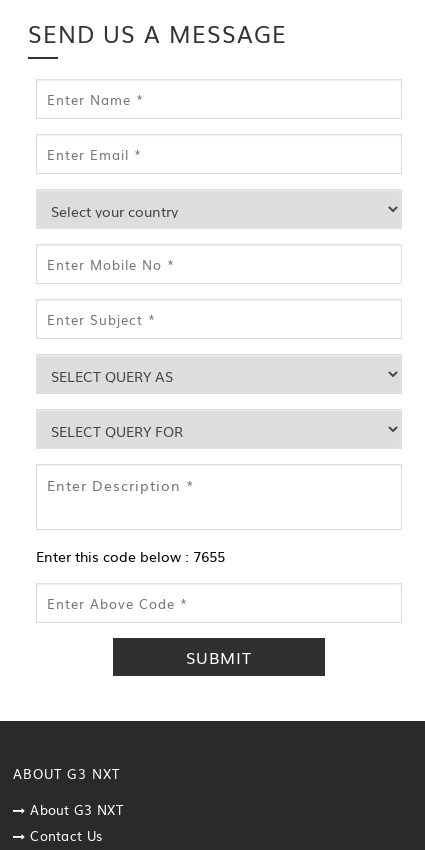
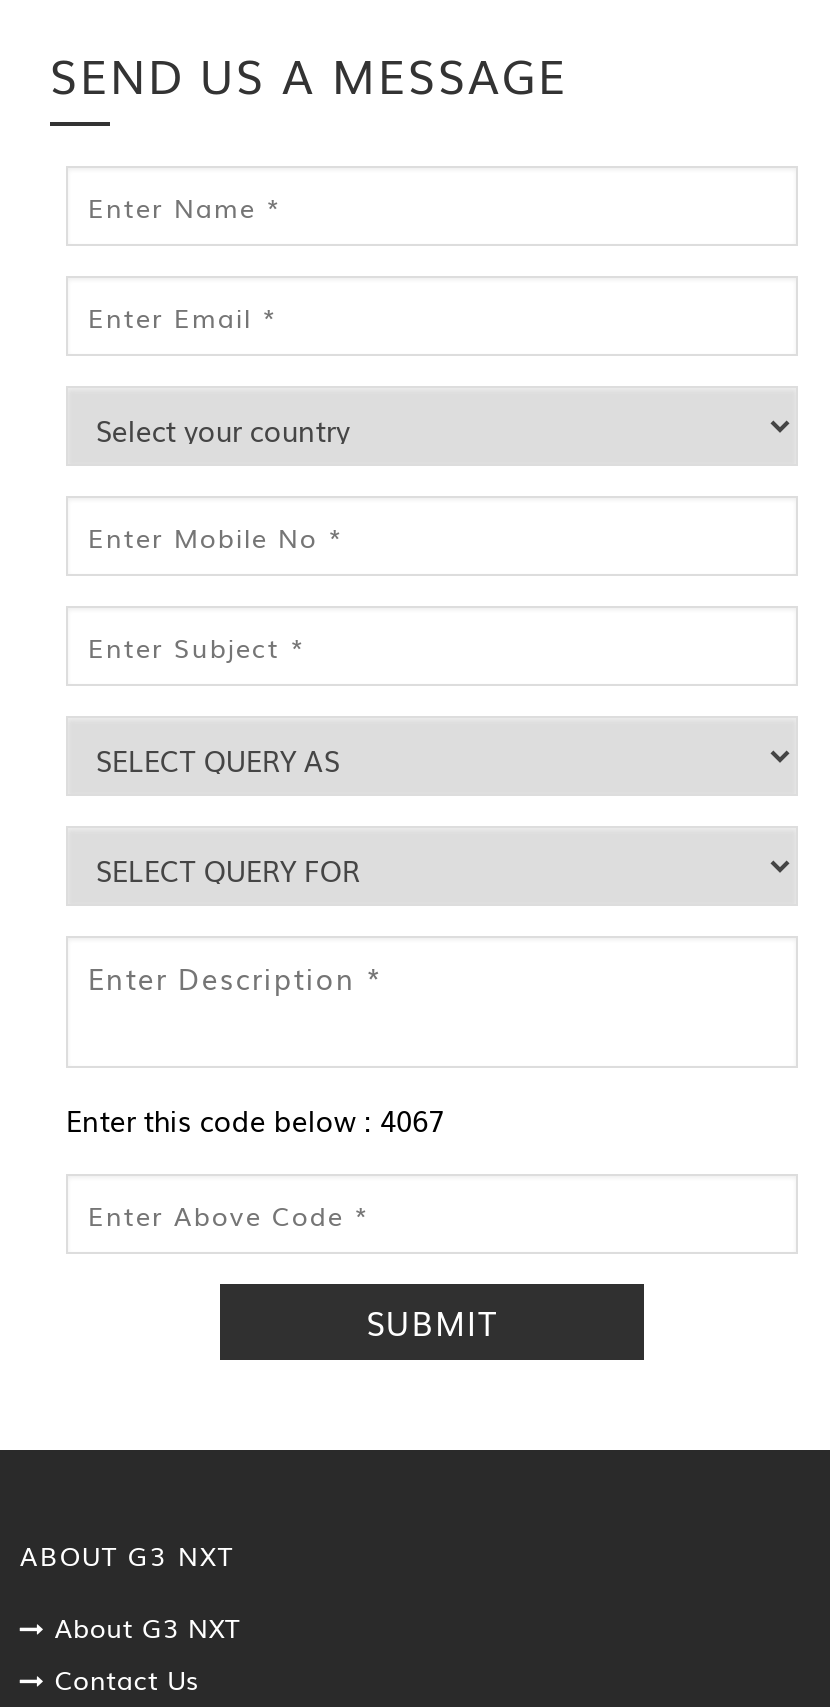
[36,546,225,566] Enter this code below : 7655 -> [66,1100,444,1140] Enter this code below : 4067

